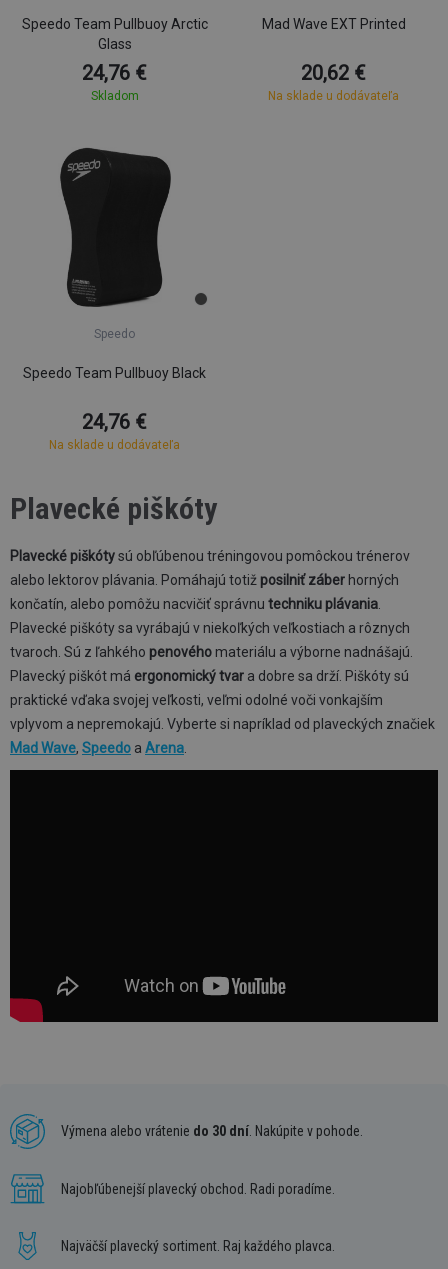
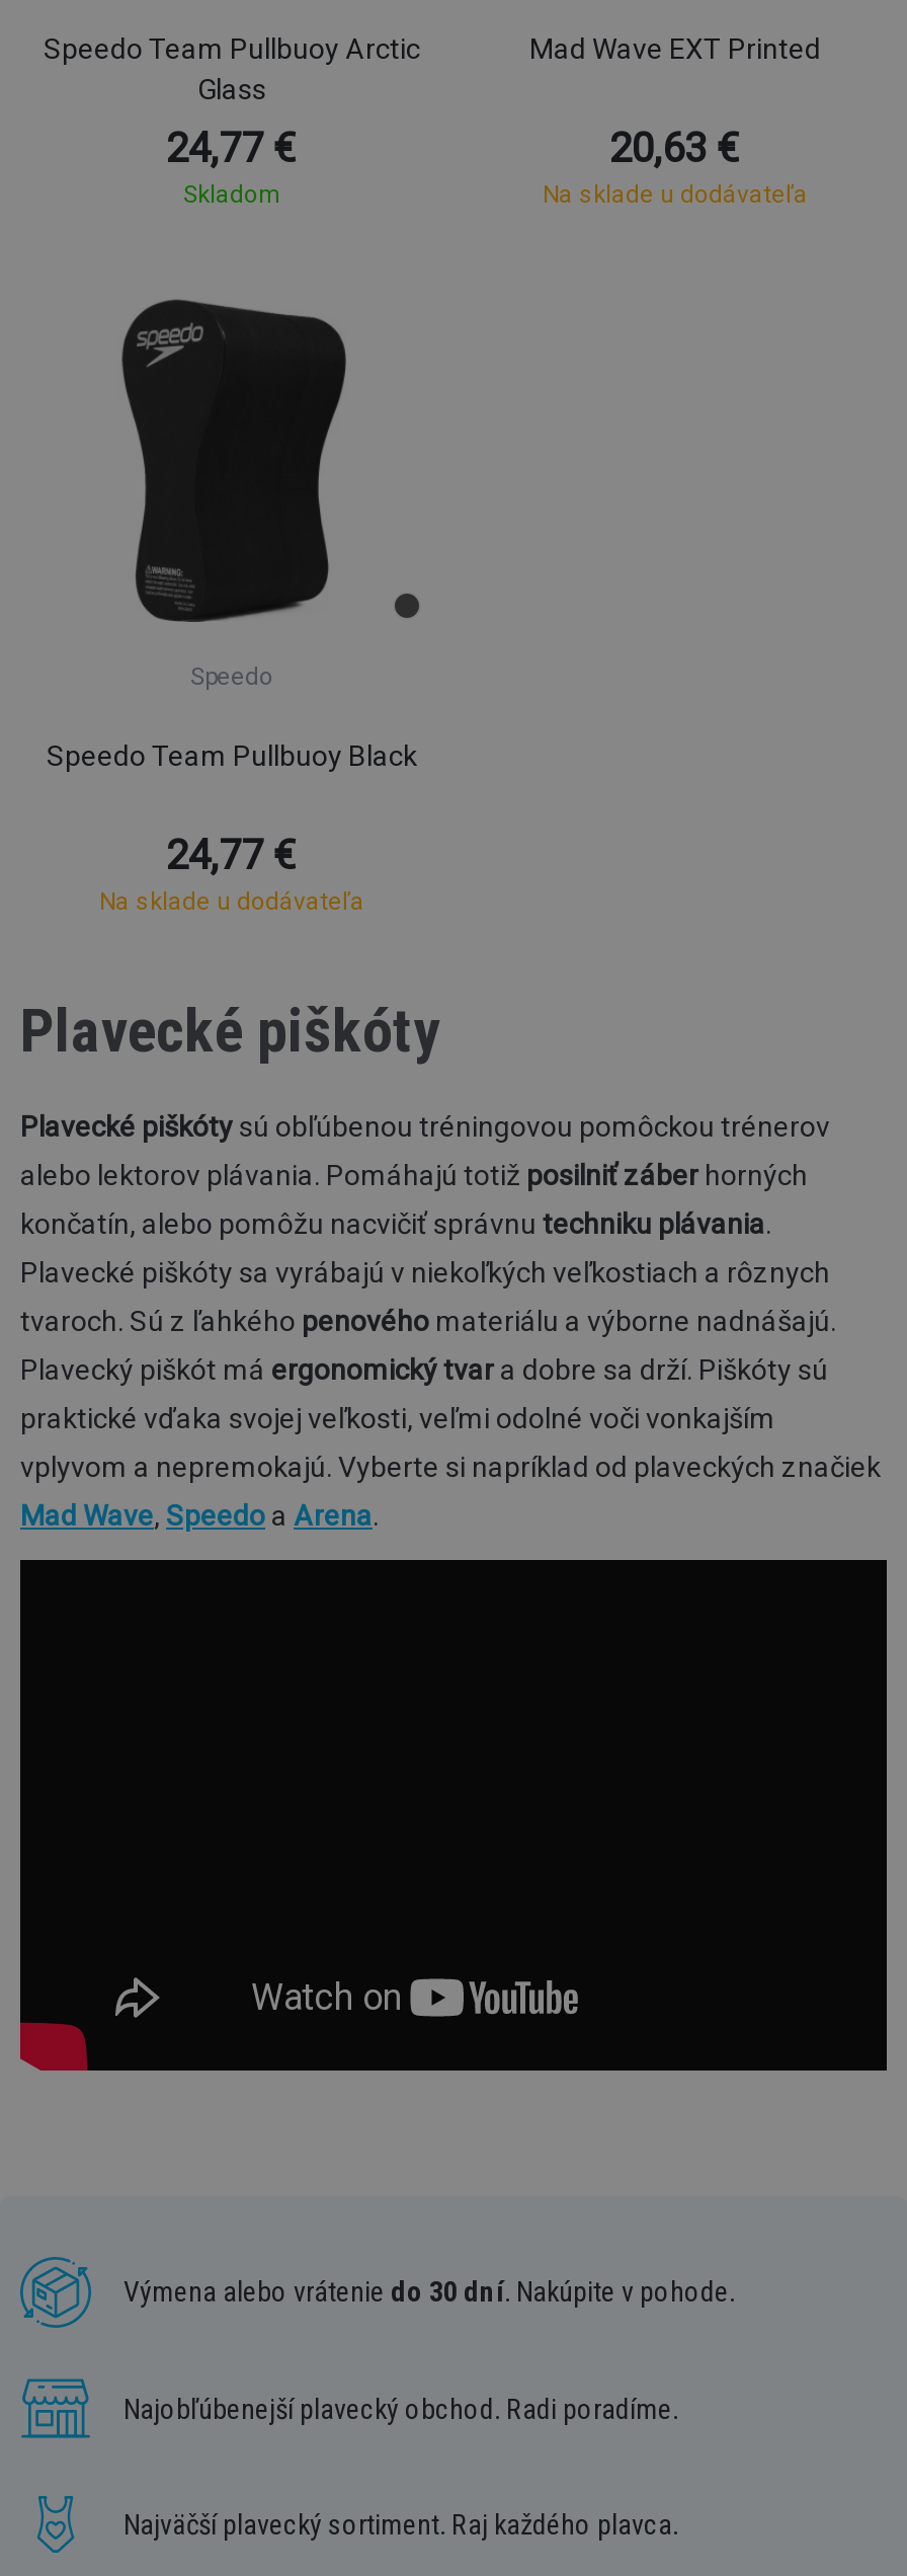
[82,60,147,84] 24,76 € -> [166,123,298,171] 24,77 €
[301,60,366,84] 20,62 € -> [609,123,741,171] 20,63 €
[82,409,147,433] 24,76 € -> [166,830,298,878] 24,77 €

